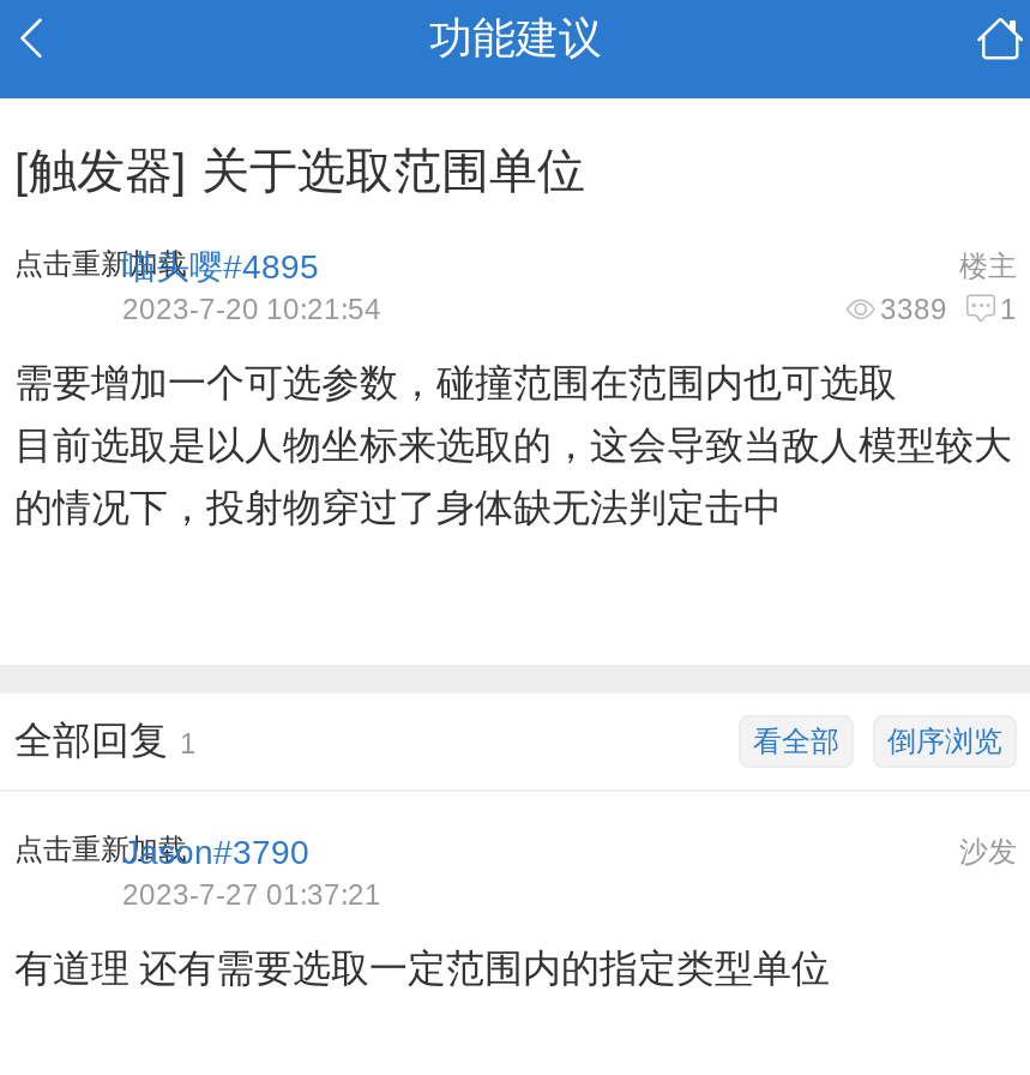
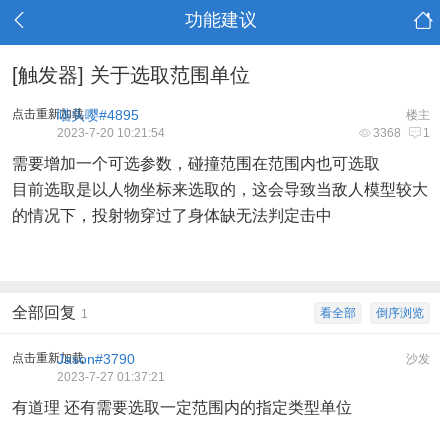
[880,293,1017,326] 3389 1 -> [373,126,430,140] 3368 1

